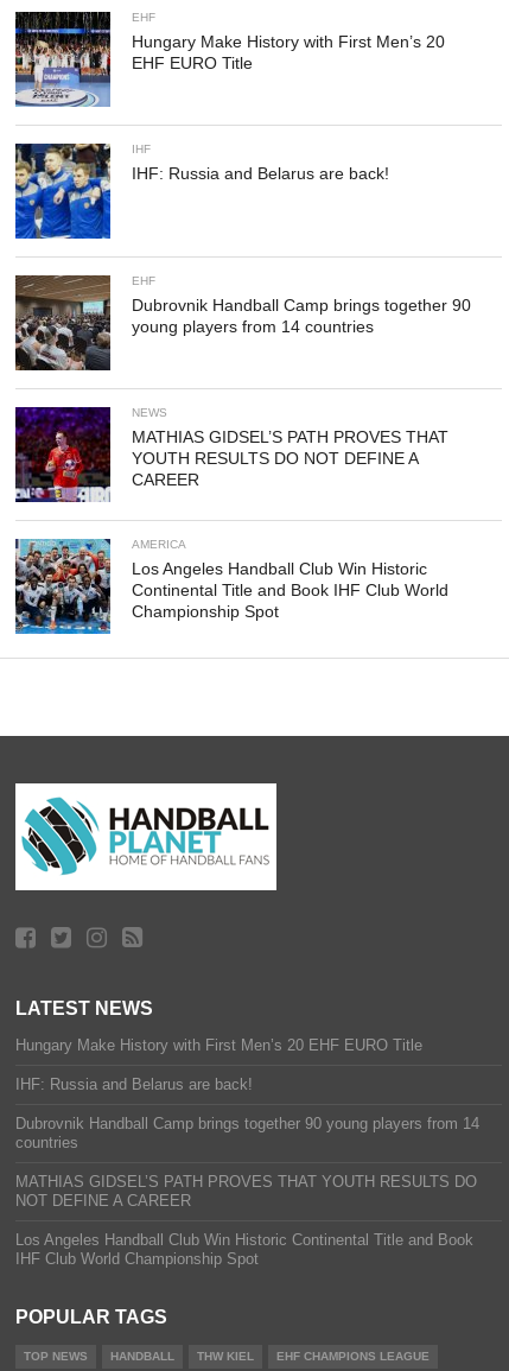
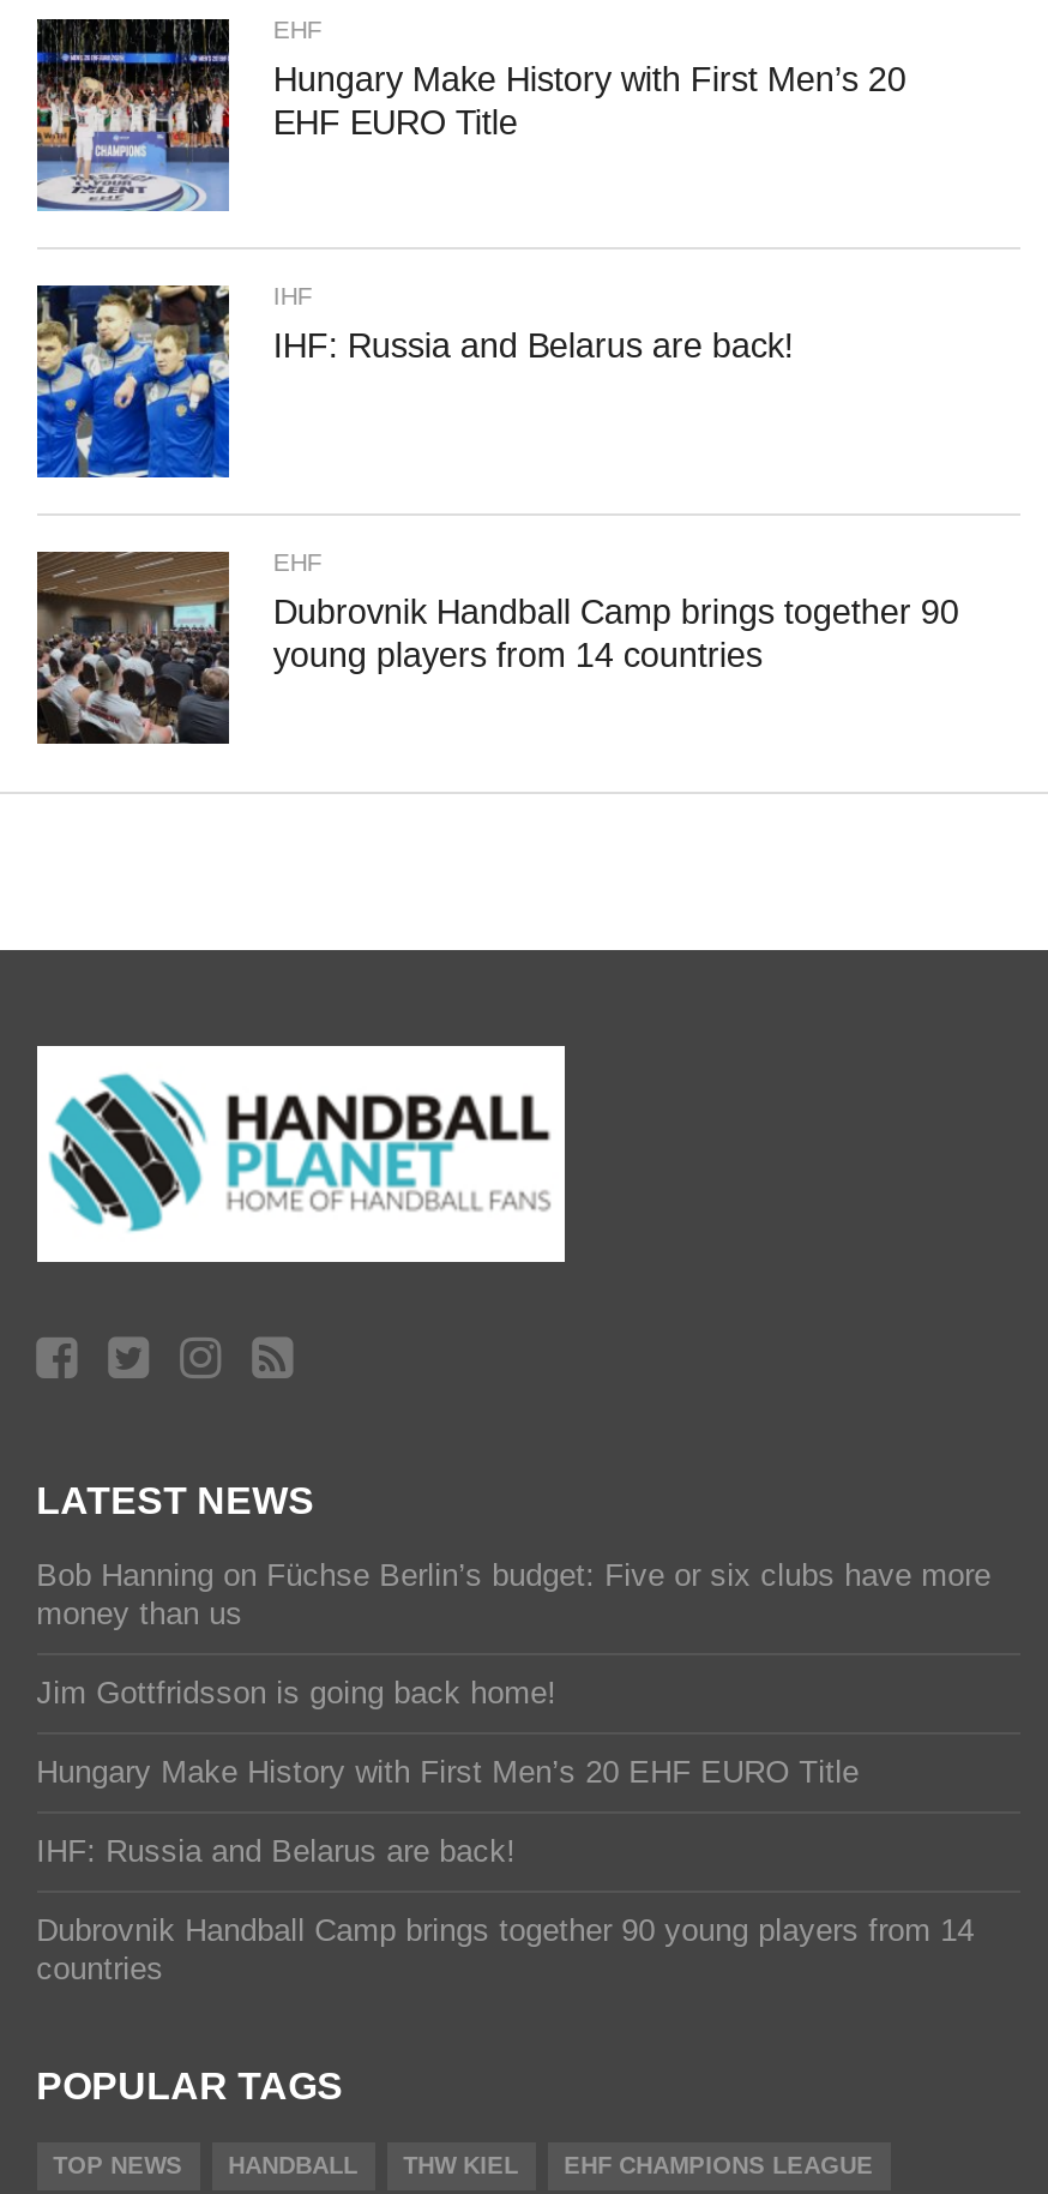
[14,406,449,503] [image] | NEWS | MATHIAS GIDSEL’S PATH PROVES THAT | YOUTH RESULTS DO NOT DEFINE A | CAREER -> none
[15,538,449,635] [image] | AMERICA | Los Angeles Handball Club Win Historic | Continental Title and Book IHF Club World | Championship Spot -> none
none -> [36,1557,991,1711] Bob Hanning on Füchse Berlin’s budget: Five or six clubs have more | money than us | Jim Gottfridsson is going back home!
[15,1173,477,1268] MATHIAS GIDSEL’S PATH PROVES THAT YOUTH RESULTS DO | NOT DEFINE A CAREER | Los Angeles Handball Club Win Historic Continental Title and Book | IHF Club World Championship Spot -> none

